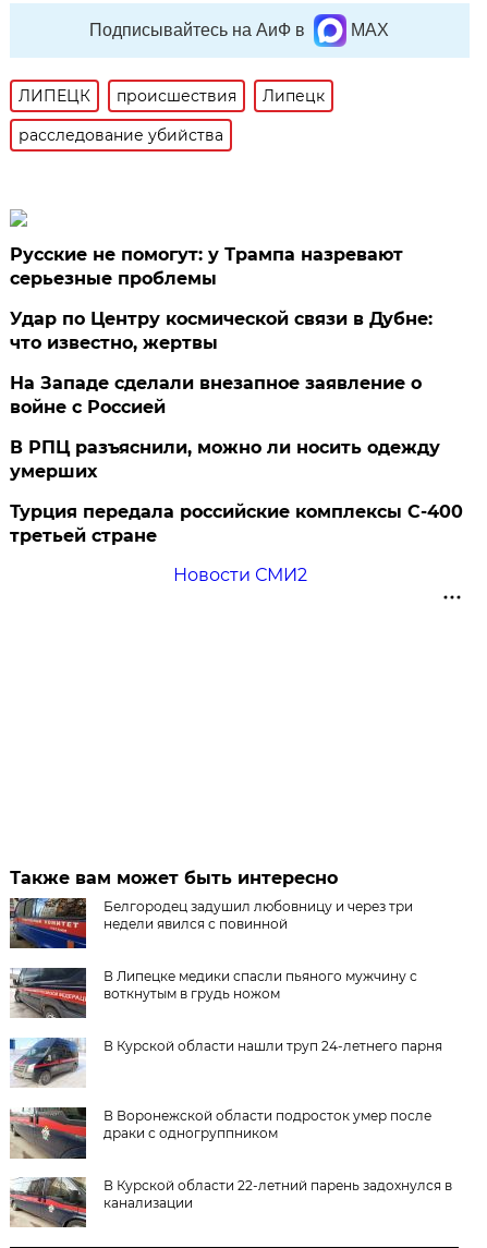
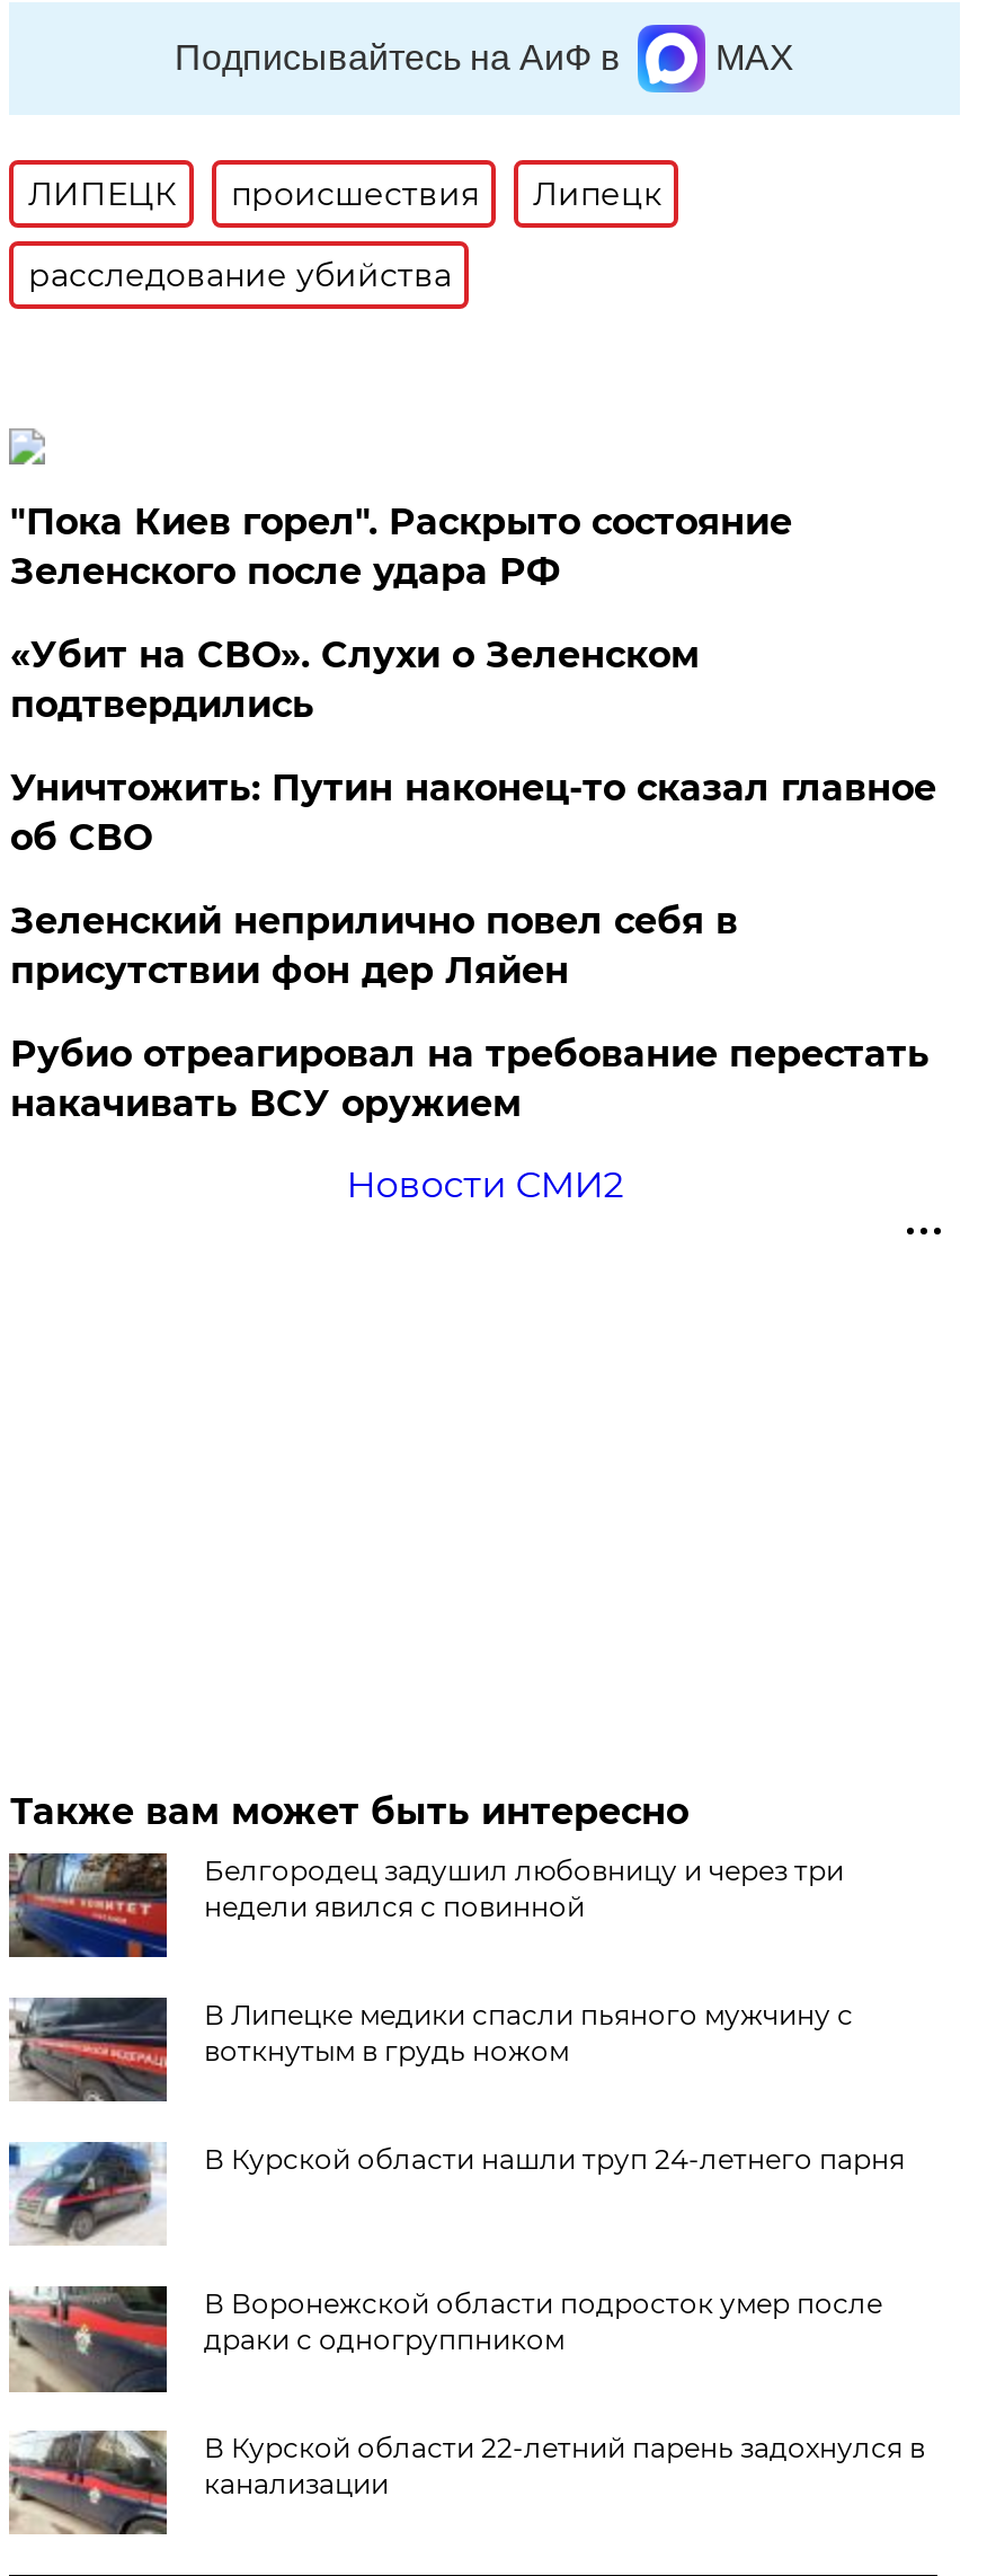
[10,244,404,289] Русские не помогут: у Трампа назревают | серьезные проблемы -> [10,500,792,593] "Пока Киев горел". Раскрыто состояние | Зеленского после удара РФ
[10,308,433,353] Удар по Центру космической связи в Дубне: | что известно, жертвы -> [10,633,699,726] «Убит на СВО». Слухи о Зеленском | подтвердились
[10,373,422,417] На Западе сделали внезапное заявление о | войне с Россией -> [10,766,936,859] Уничтожить: Путин наконец-то сказал главное | об СВО
[10,437,441,482] В РПЦ разъяснили, можно ли носить одежду | умерших -> [10,899,738,992] Зеленский неприлично повел cебя в | присутствии фон дер Ляйен
[10,501,463,546] Турция передала российские комплексы С-400 | третьей стране -> [10,1032,929,1125] Рубио отреагировал на требование перестать | накачивать ВСУ оружием

